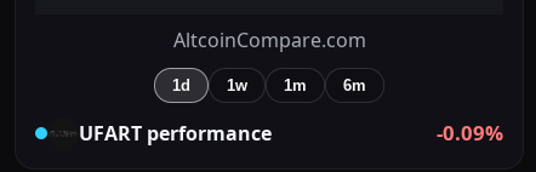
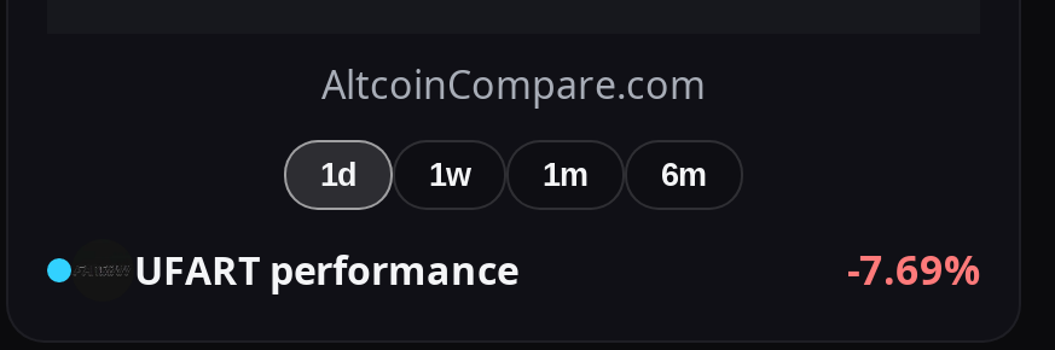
[437,119,503,147] -0.09% -> [847,242,980,298] -7.69%

